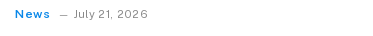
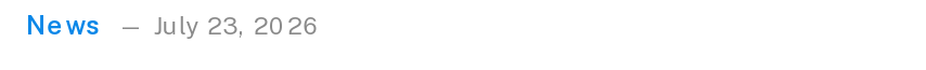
[15,7,148,21] News July 21, 2026 -> [26,10,321,40] News July 23, 2026

